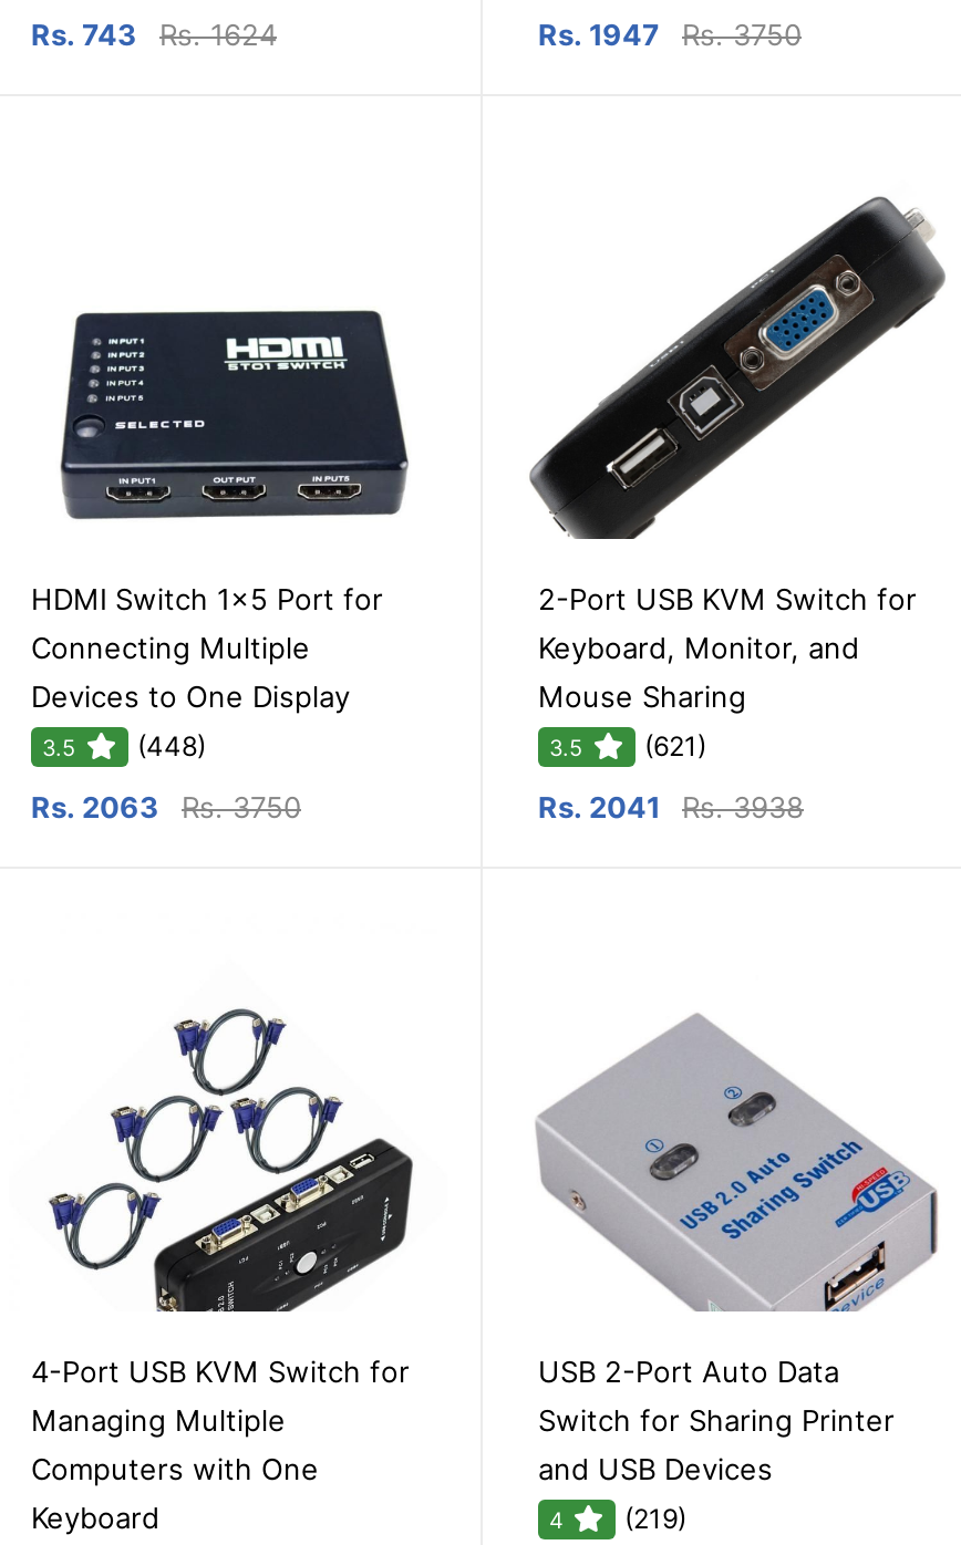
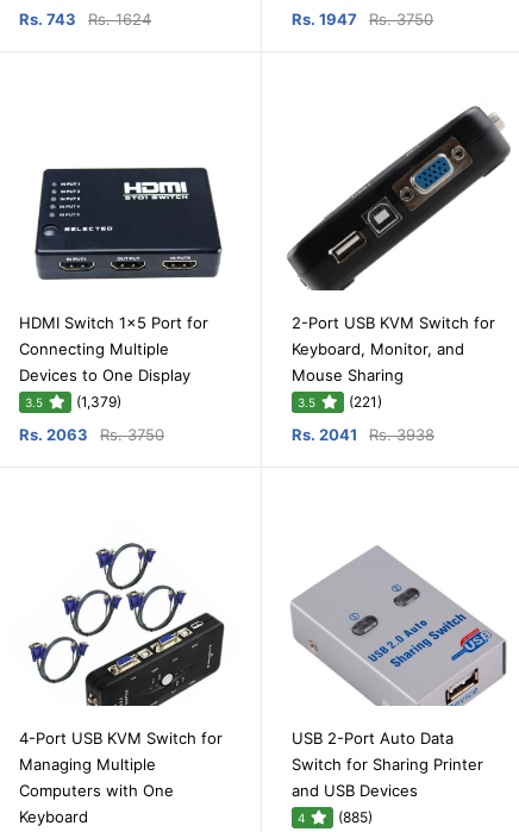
[137,729,206,763] (448) -> [76,393,121,411] (1,379)
[644,729,706,763] (621) -> [349,393,382,411] (221)
[624,1502,686,1535] (219) -> [338,808,373,826] (885)

